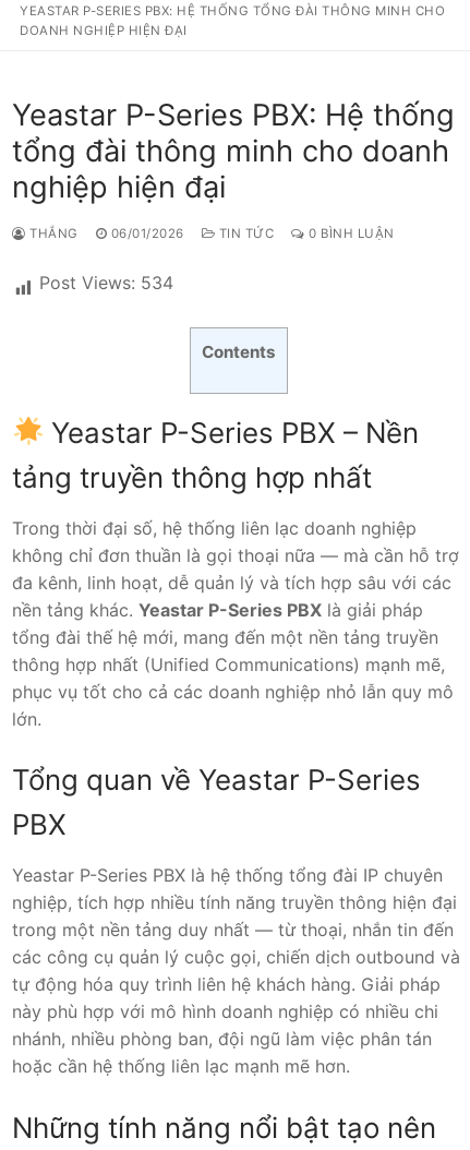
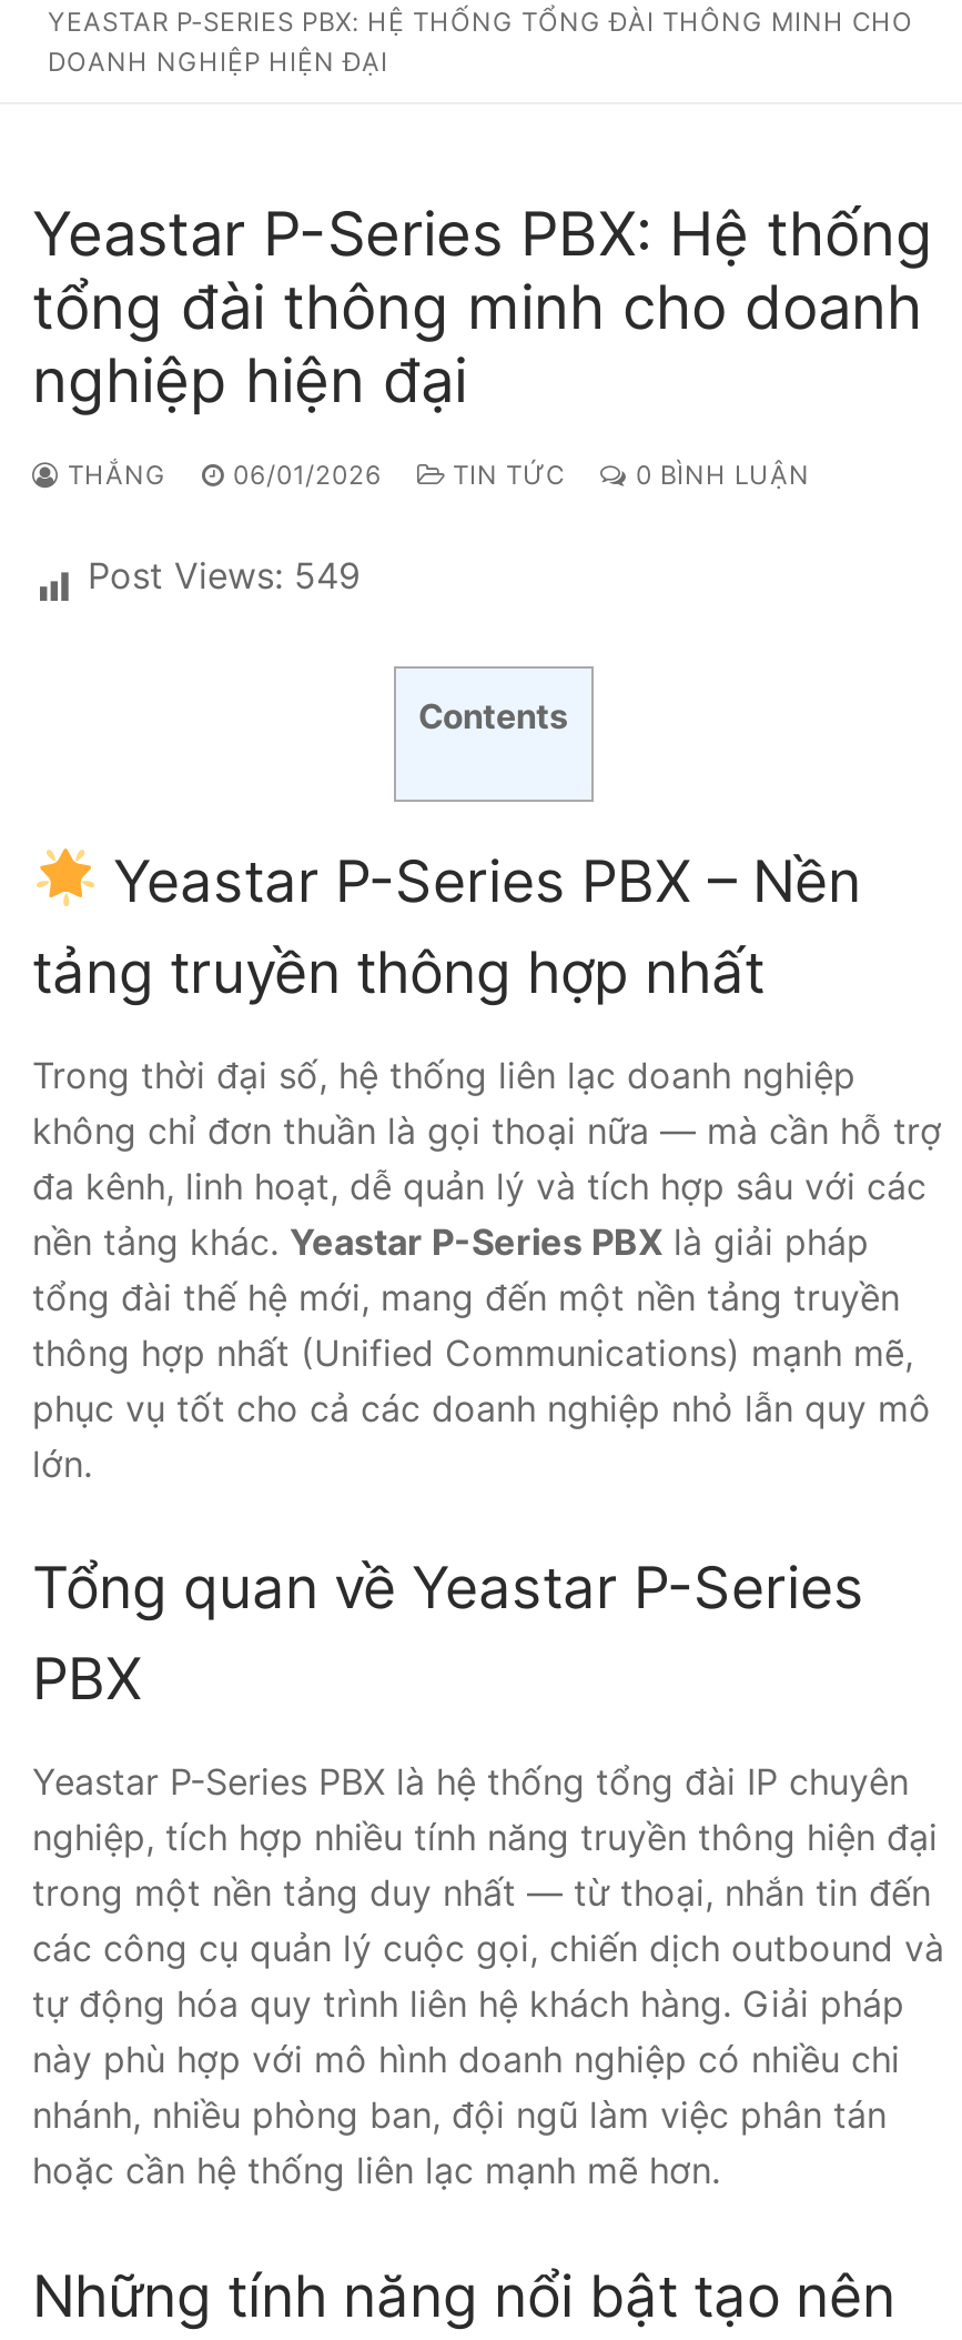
[39,272,173,293] Post Views: 534 -> [88,553,361,597] Post Views: 549

